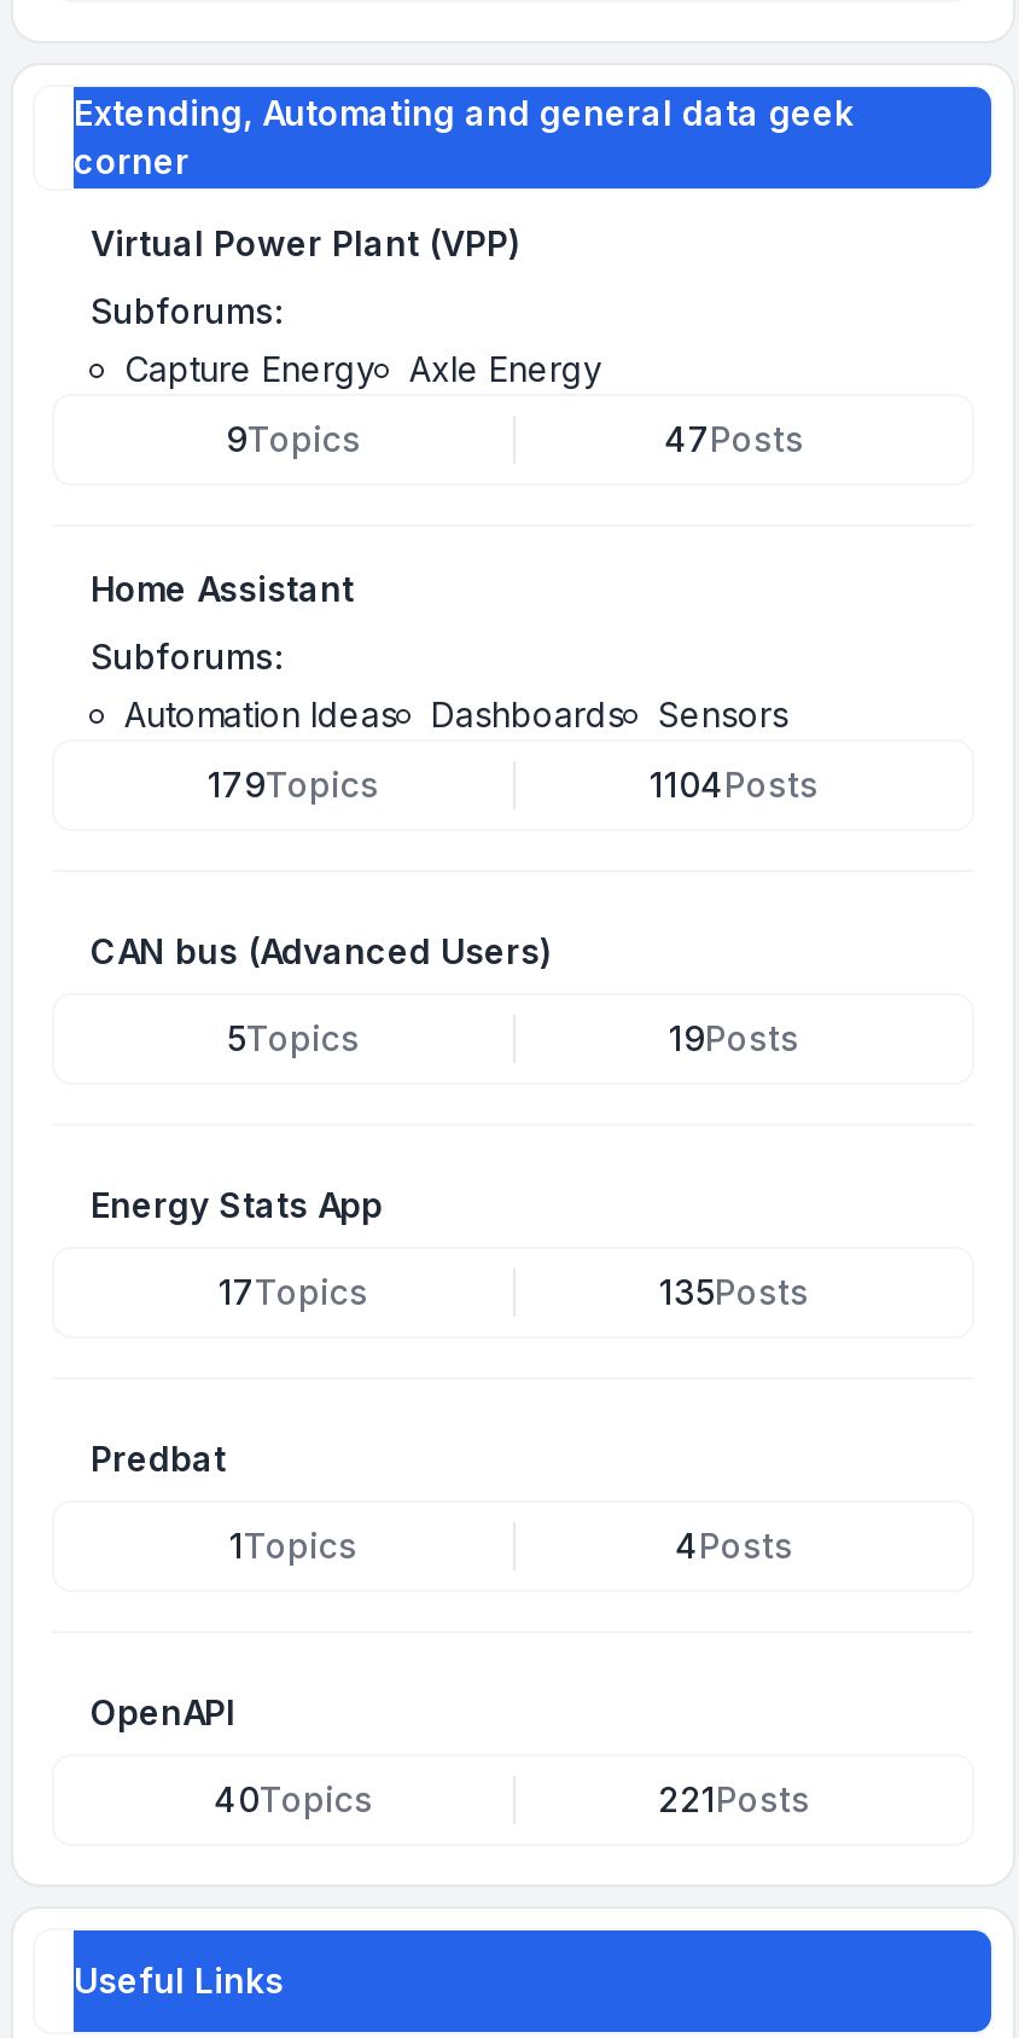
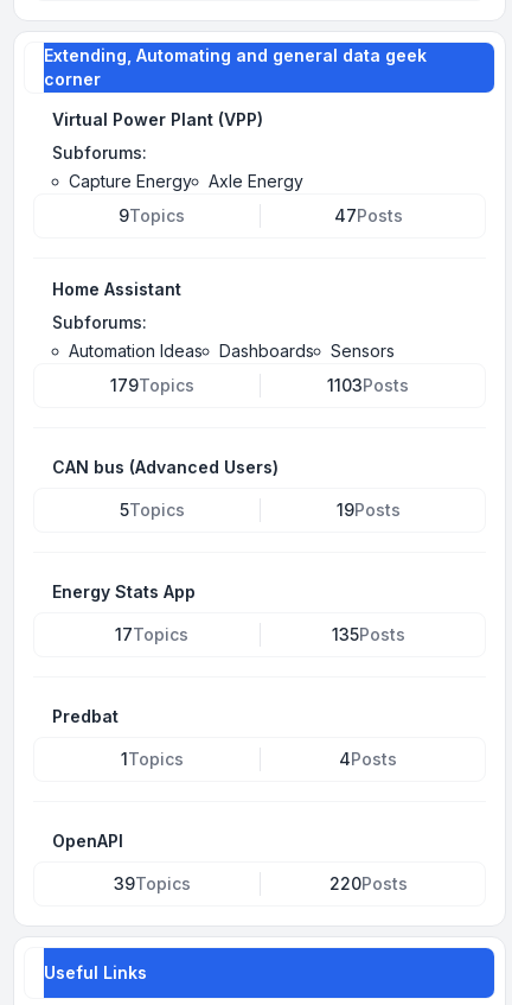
[650,763,819,804] 1104Posts -> [327,375,409,395] 1103Posts
[214,1778,373,1819] 40Topics -> [113,873,190,893] 39Topics
[658,1778,810,1819] 221Posts -> [329,873,407,893] 220Posts

